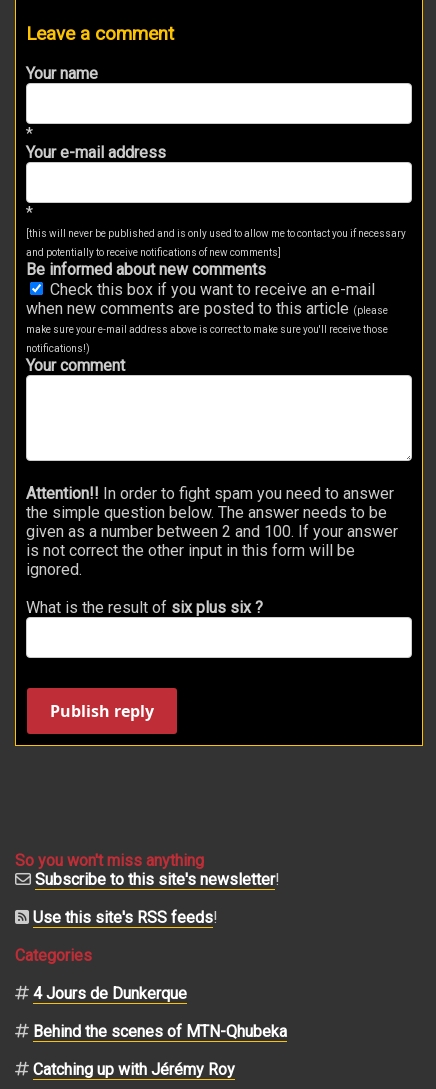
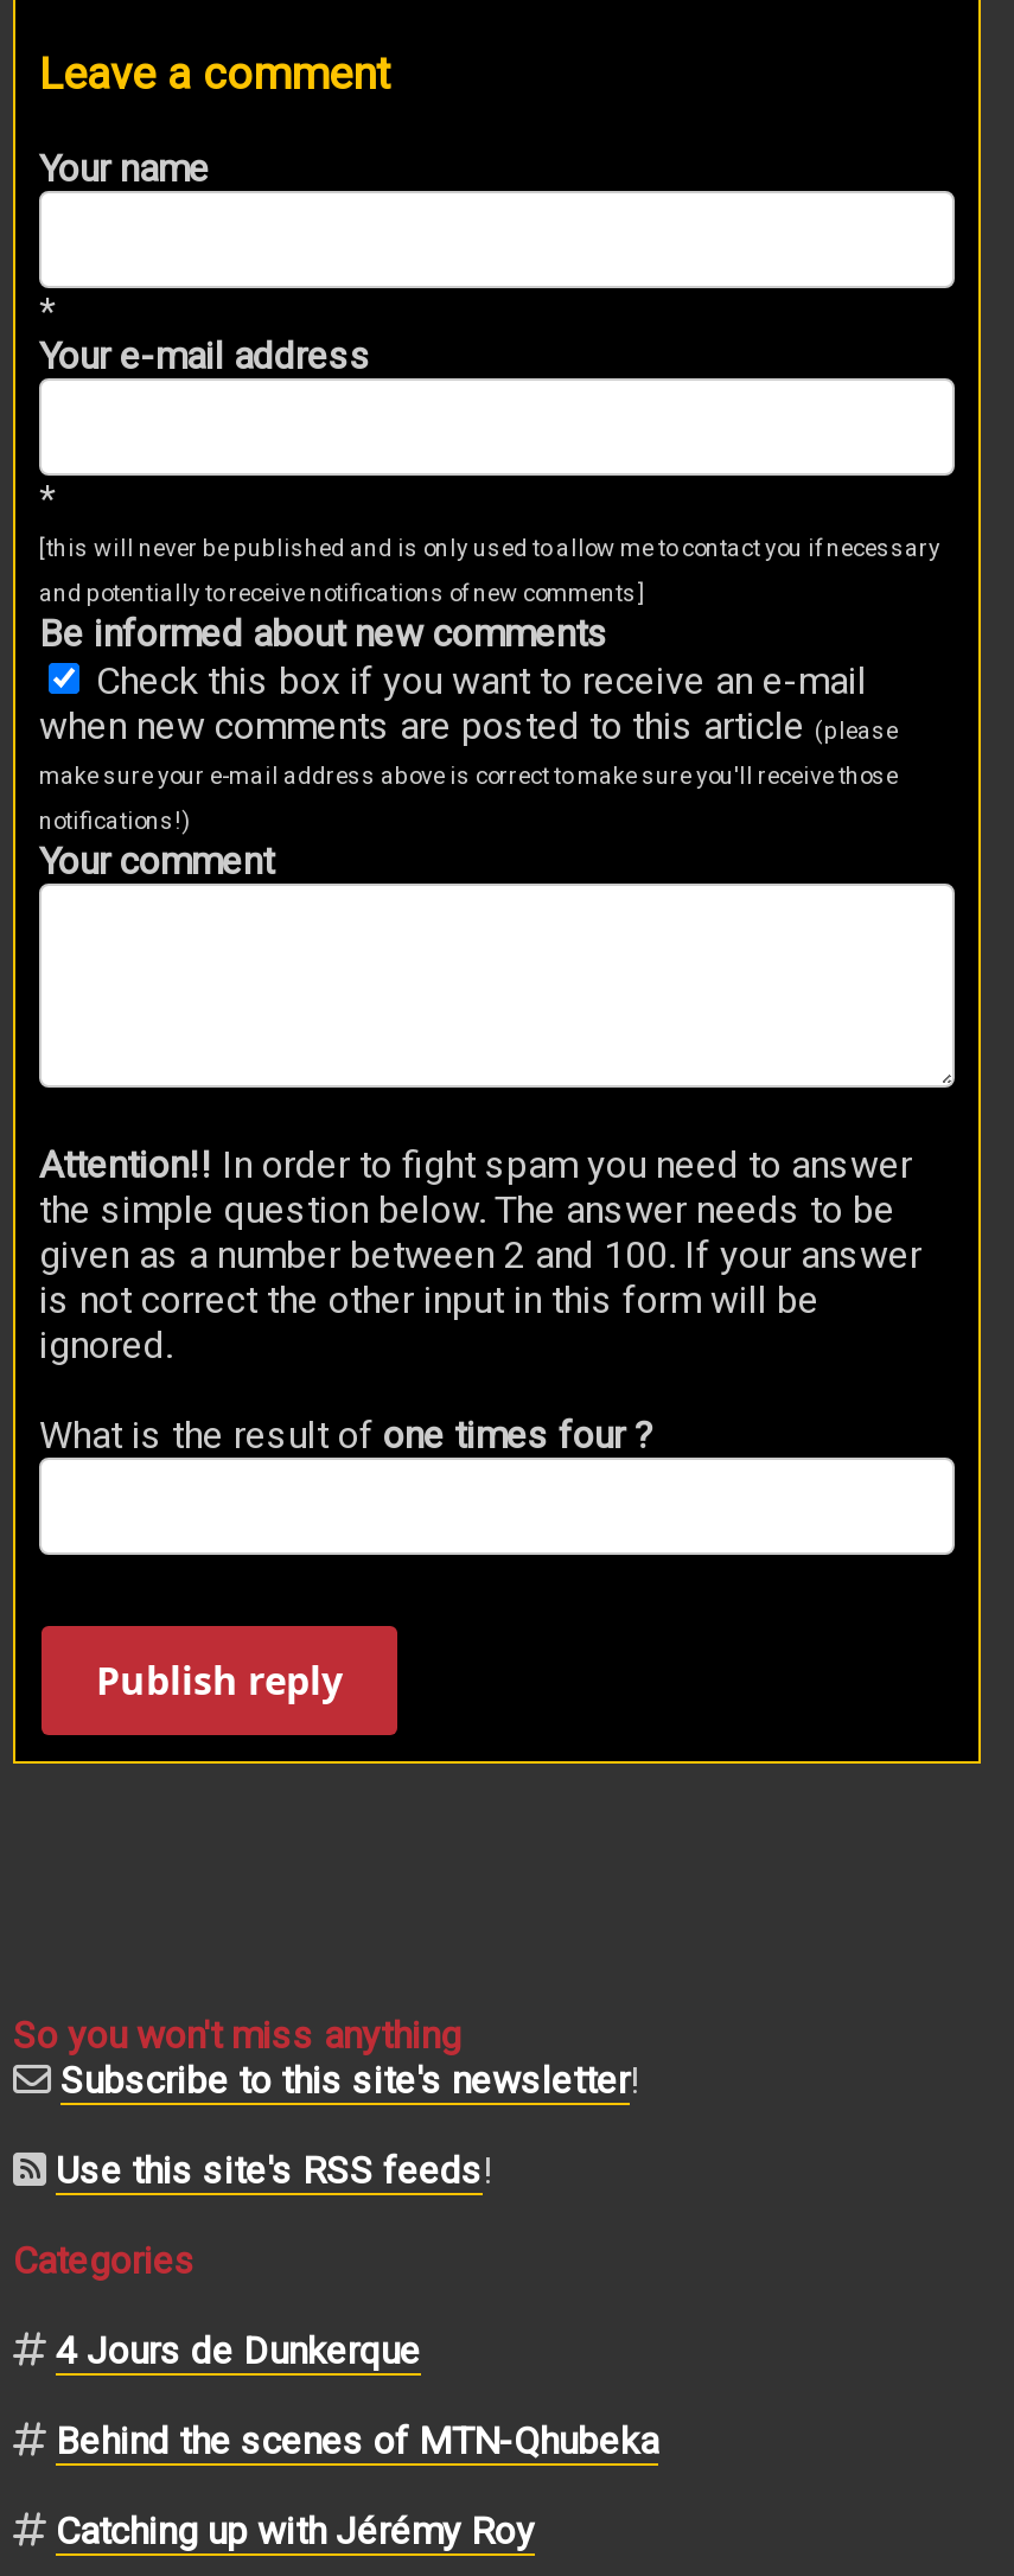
[26,598,263,617] What is the result of six plus six ? -> [39,1412,653,1457] What is the result of one times four ?

